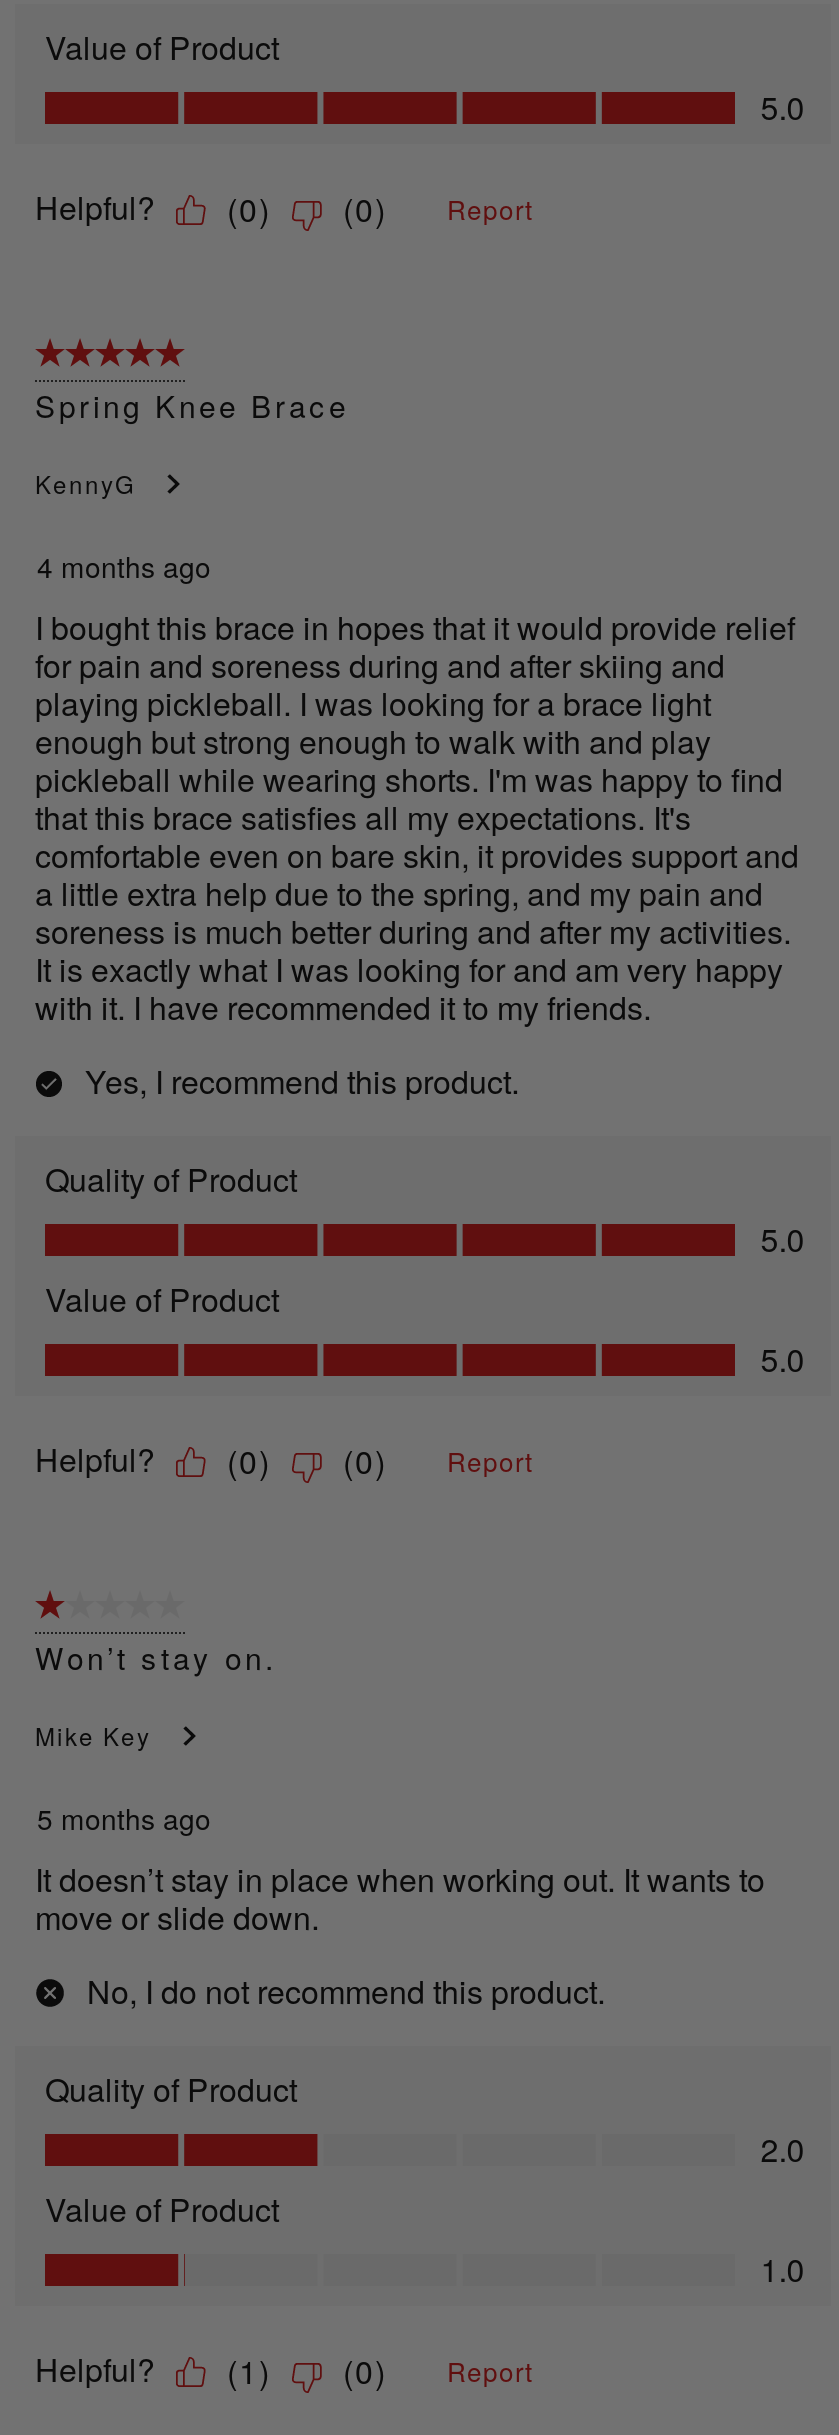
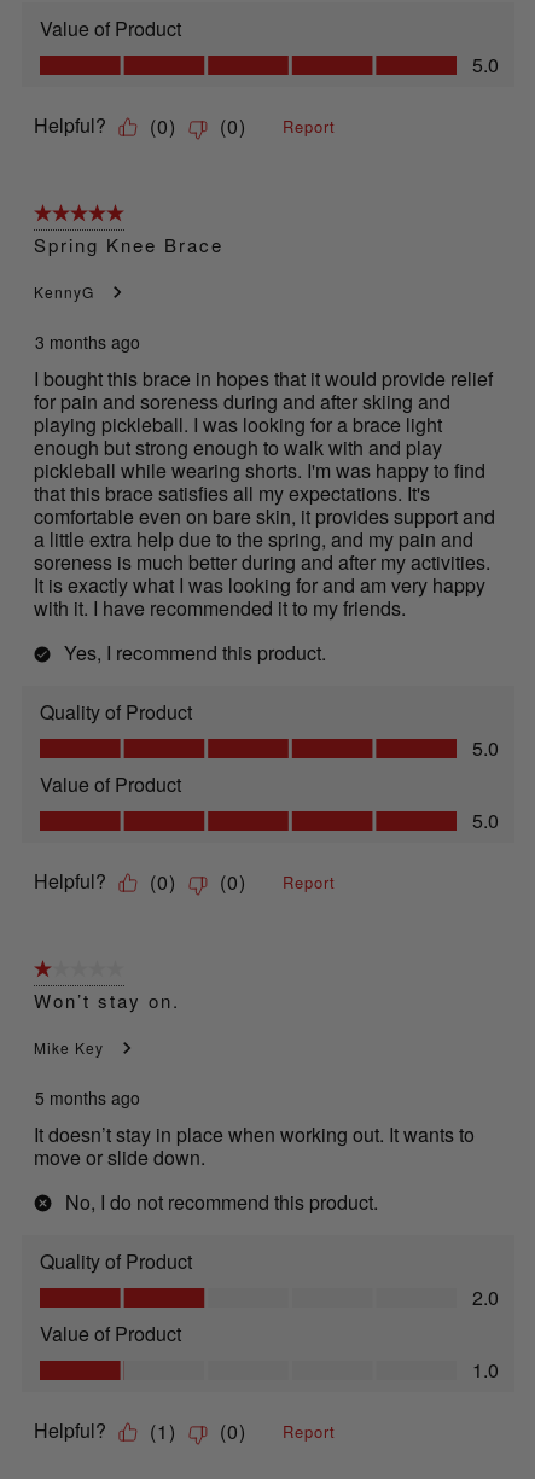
[37,547,211,587] 4 months ago -> [35,330,140,354] 3 months ago

